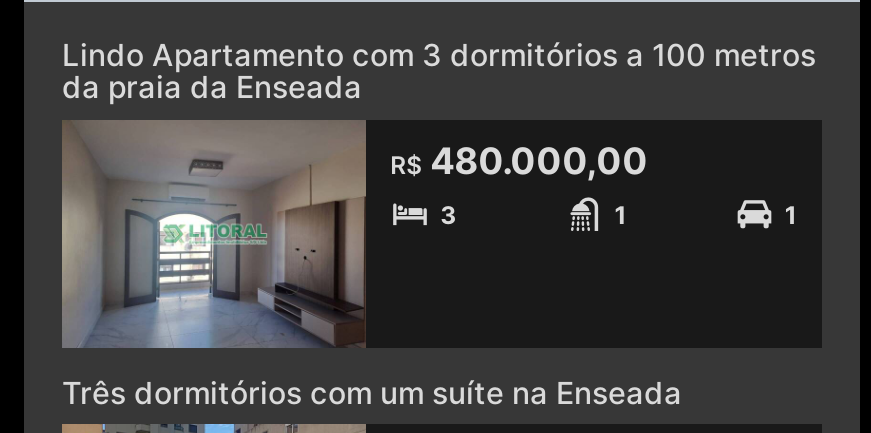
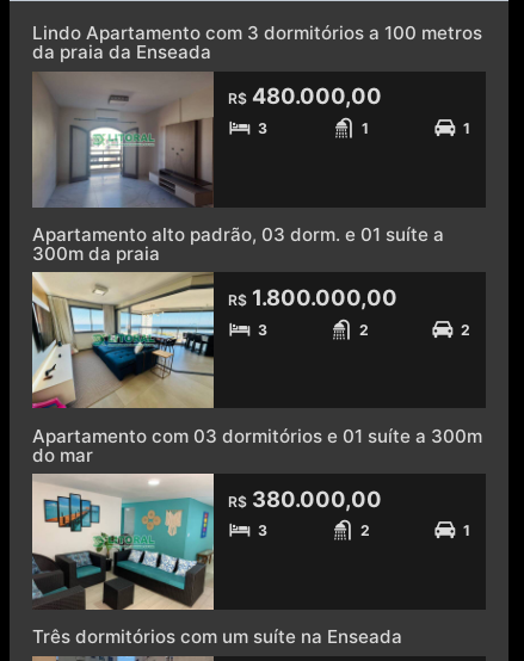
none -> [32,223,483,409] [image] | Apartamento alto padrão, 03 dorm. e 01 suíte a | 300m da praia | R$1.800.000,00 | 3 | 2 | 2
none -> [32,424,482,611] [image] | Apartamento com 03 dormitórios e 01 suíte a 300m | do mar | R$380.000,00 | 3 | 2 | 1

